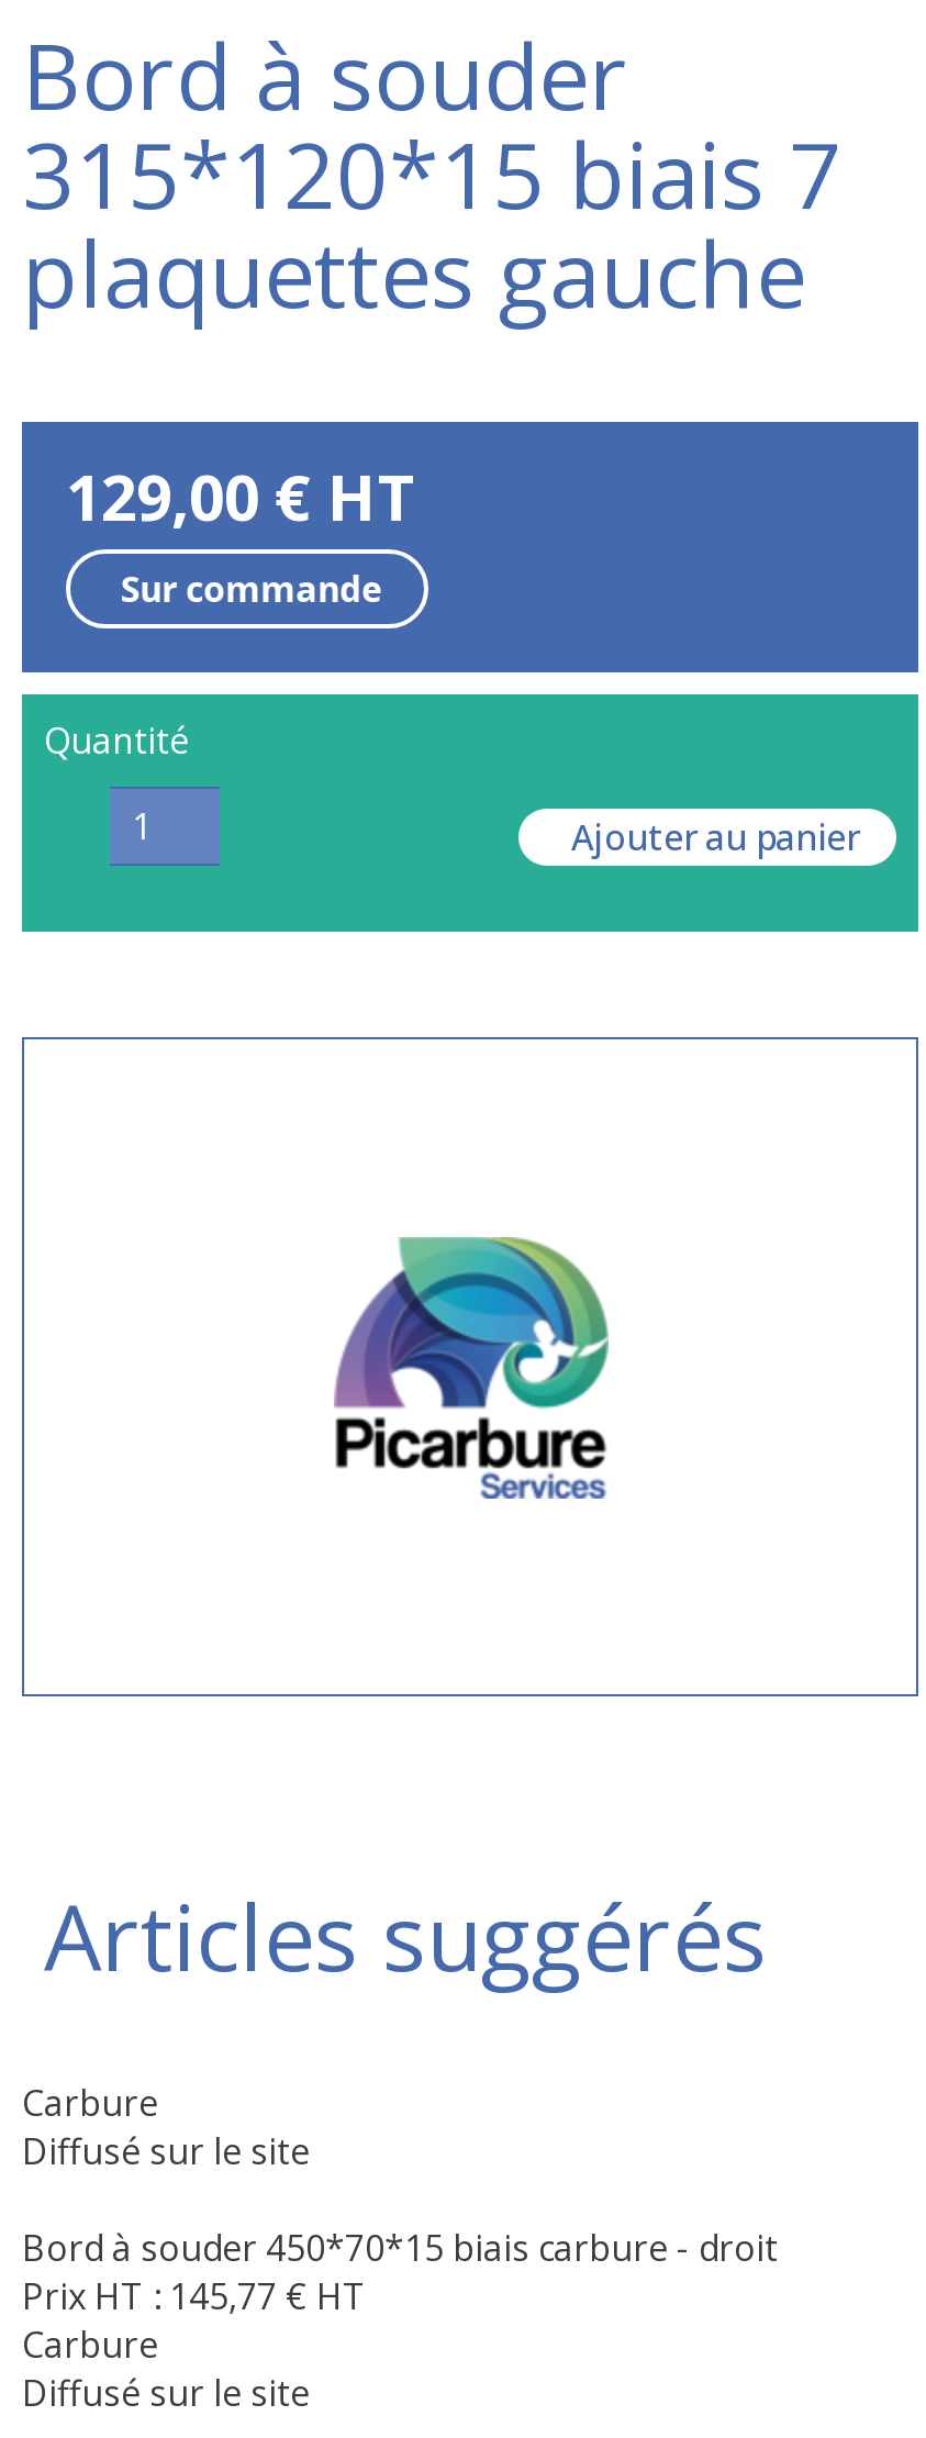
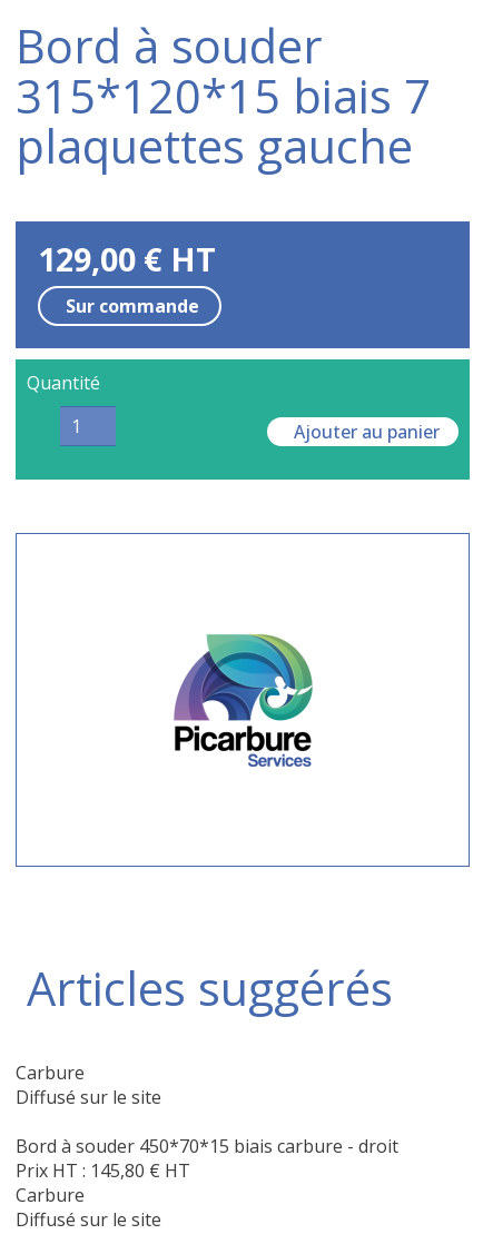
[22,2271,367,2320] Prix HT : 145,77 € HT -> [16,1158,190,1182] Prix HT : 145,80 € HT

